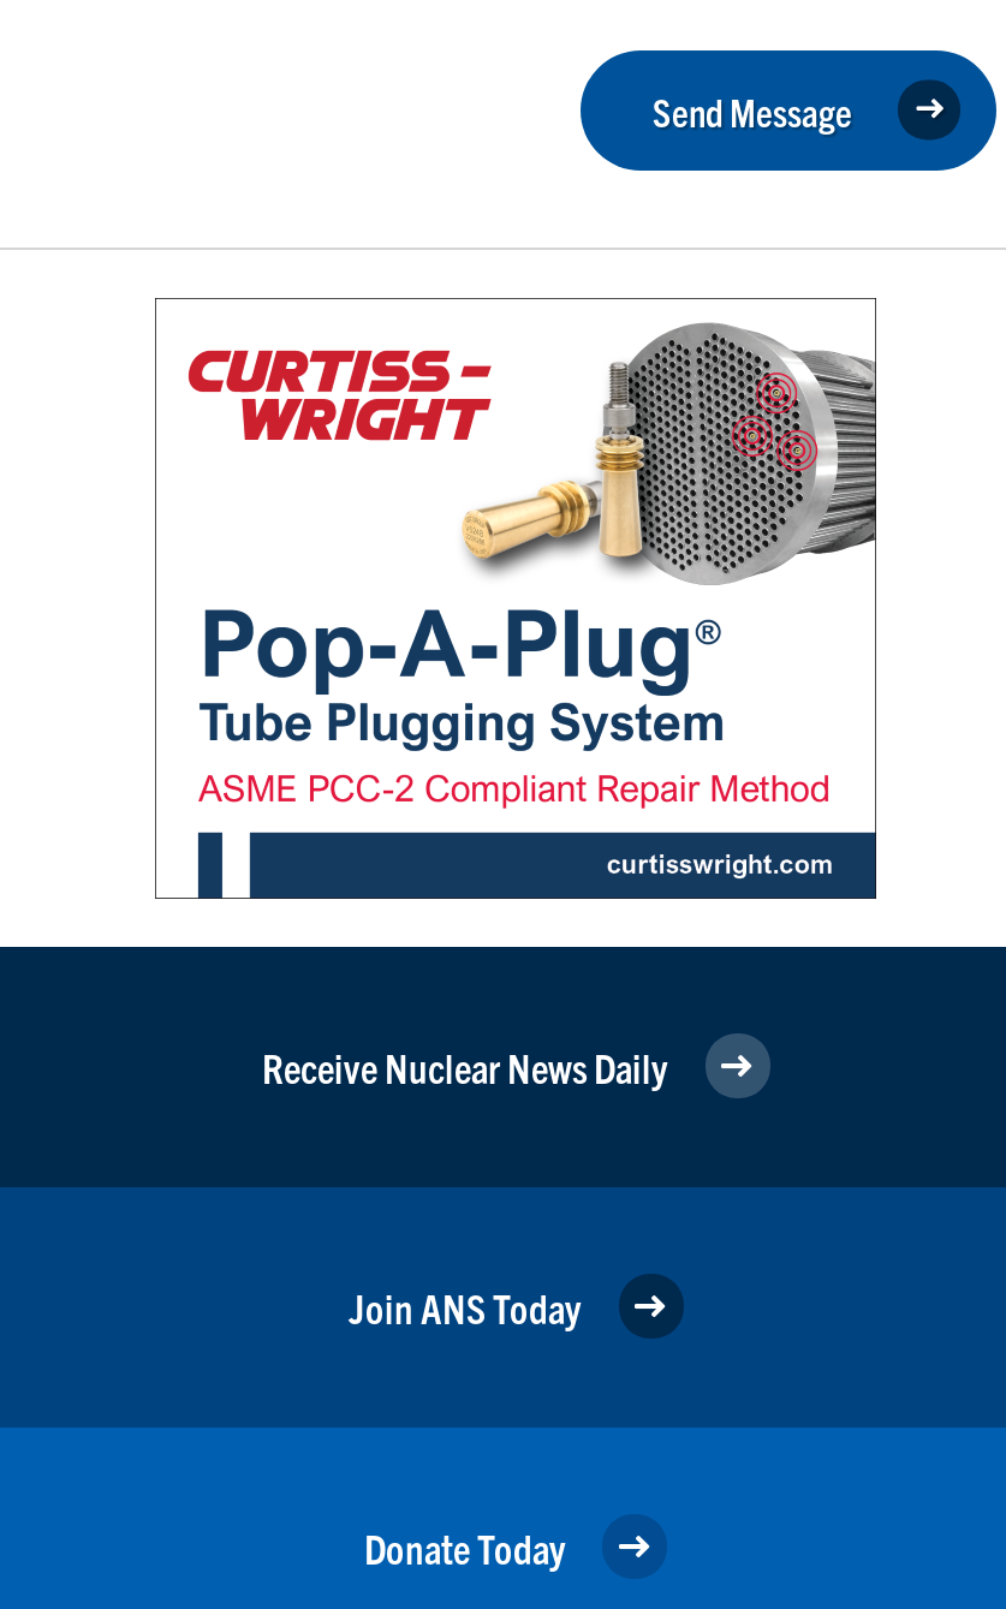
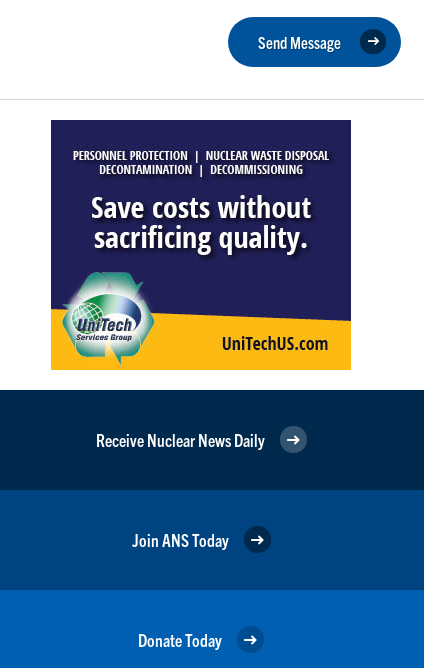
[155,300,879,901] [image] -> [50,120,352,371] [image]

